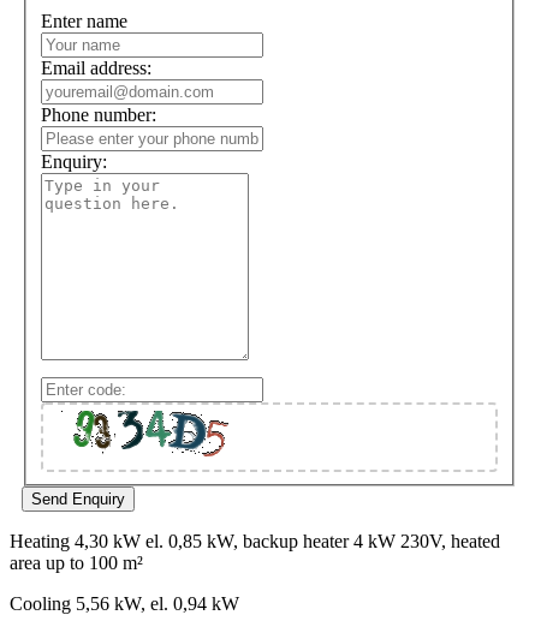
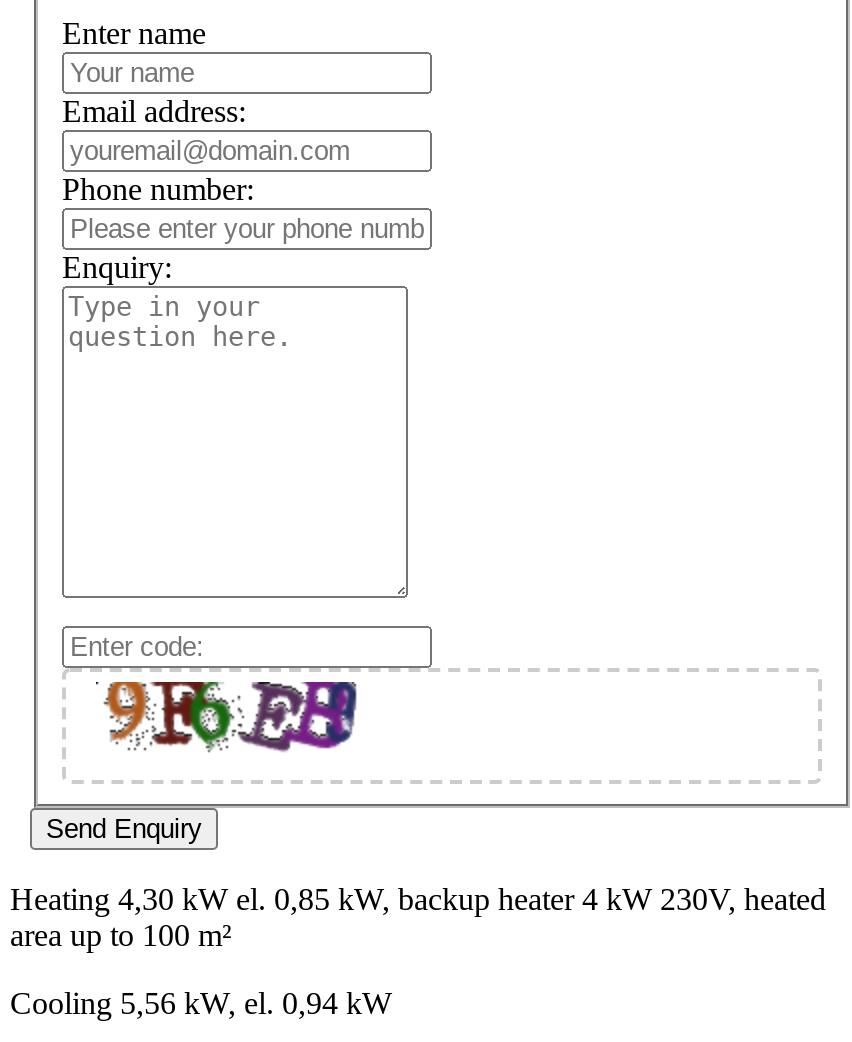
[66,410,230,458] [image] -> [102,680,374,758] [image]

